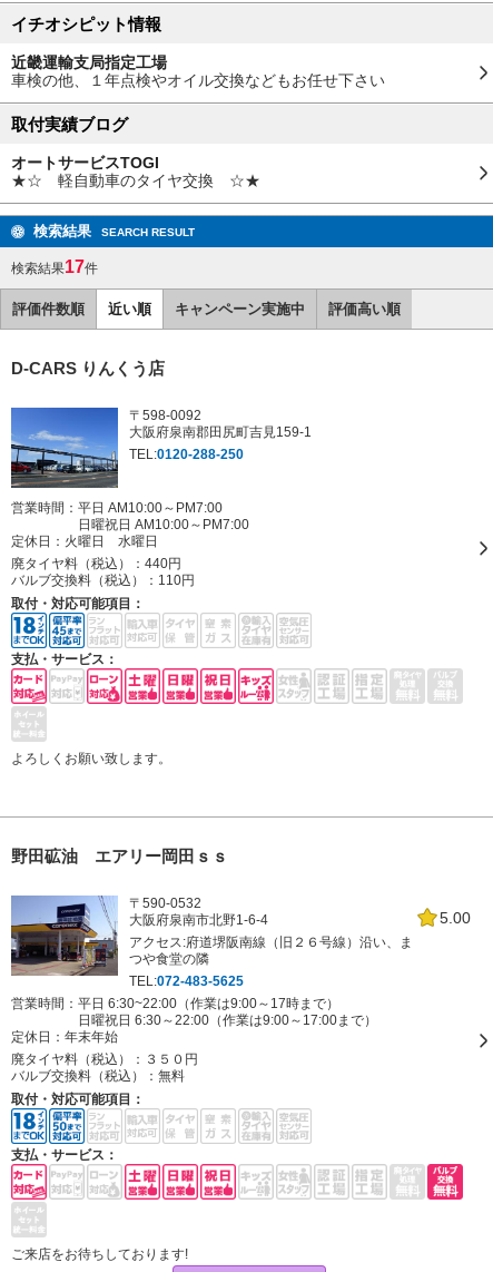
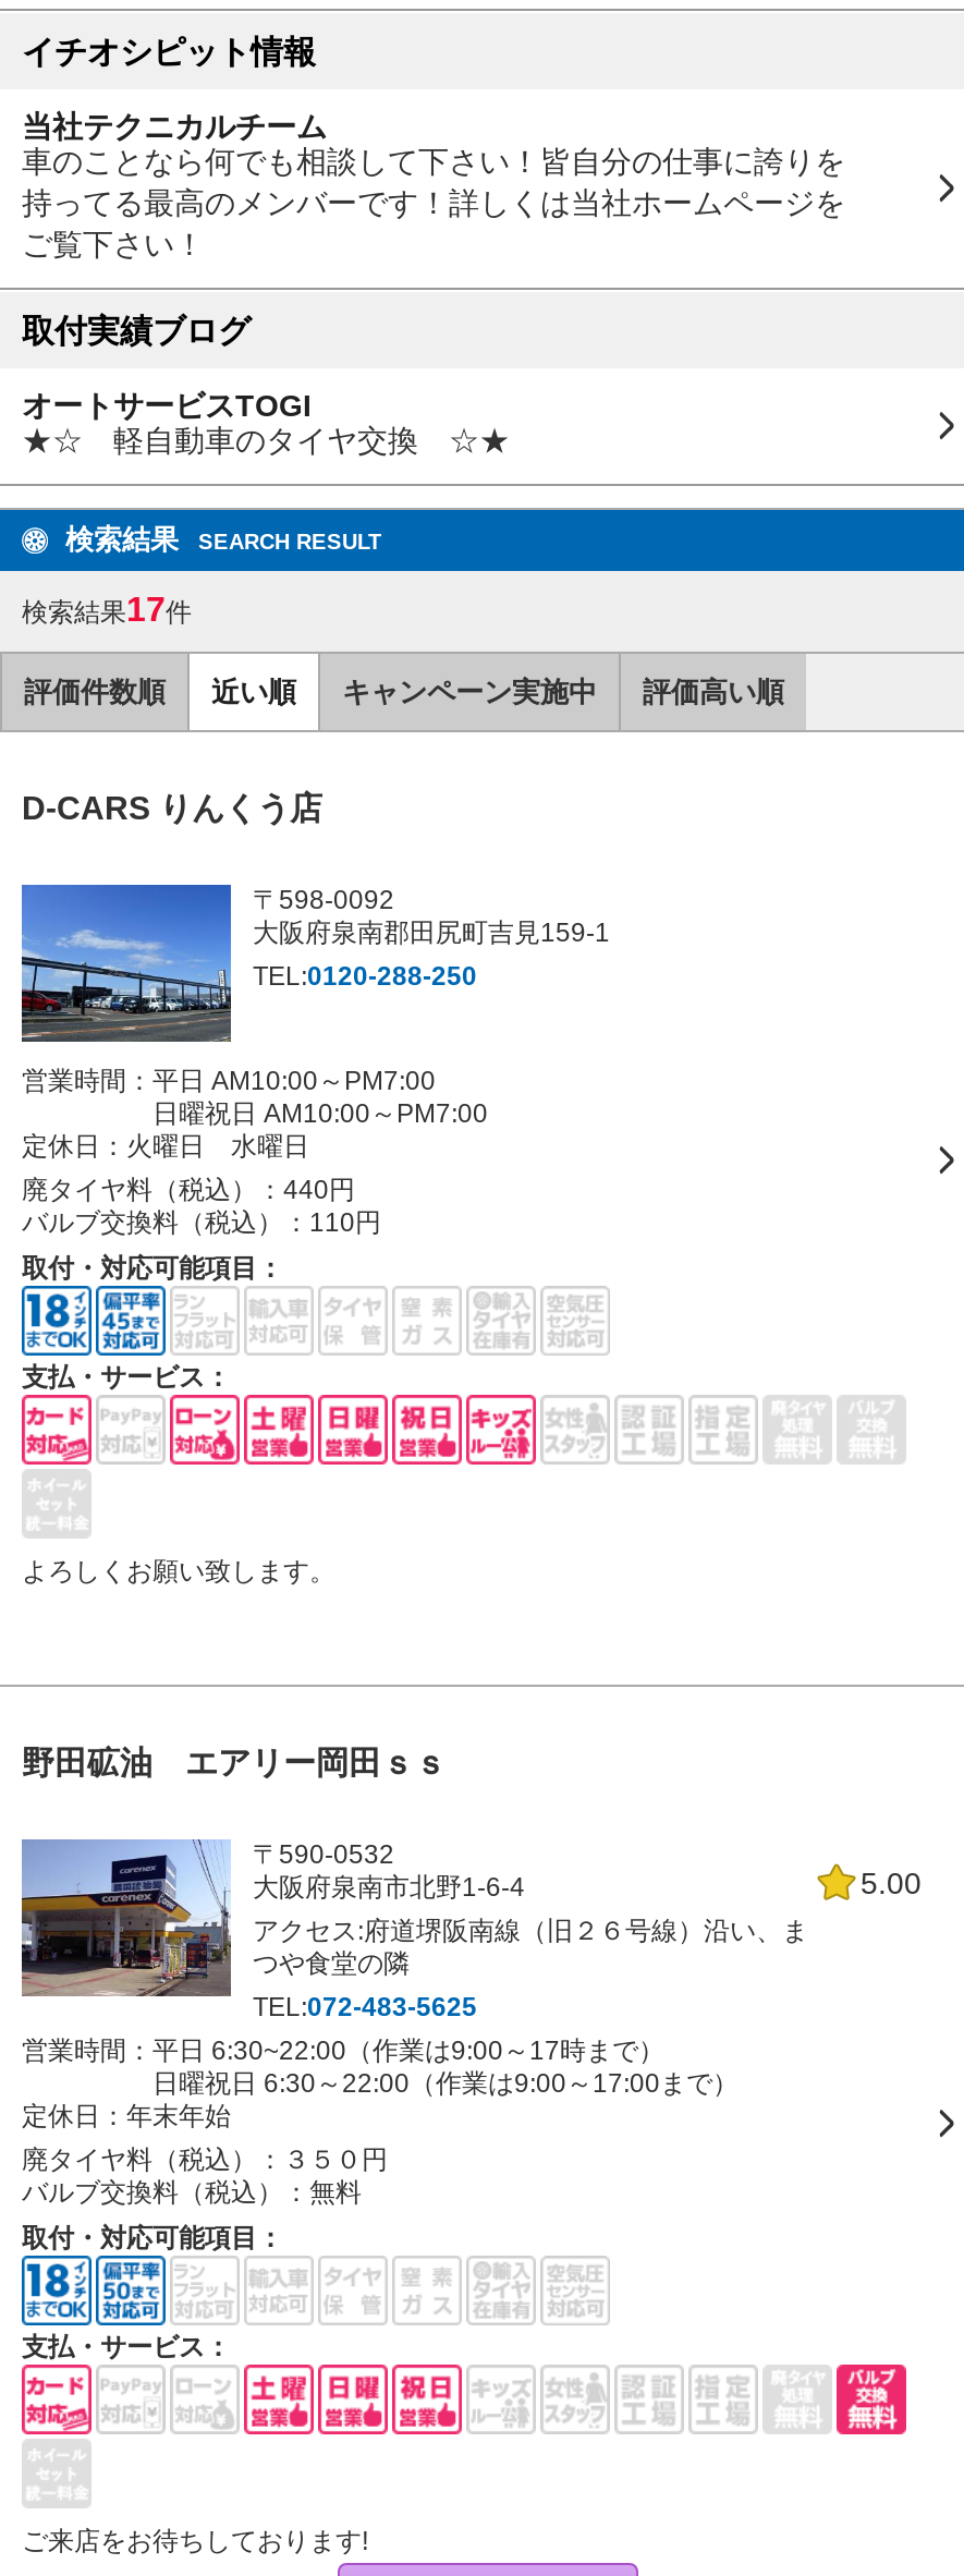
[11,53,385,89] 近畿運輸支局指定工場 | 車検の他、１年点検やオイル交換などもお任せ下さい -> [22,109,845,262] 当社テクニカルチーム | 車のことなら何でも相談して下さい！皆自分の仕事に誇りを | 持ってる最高のメンバーです！詳しくは当社ホームページを | ご覧下さい！

